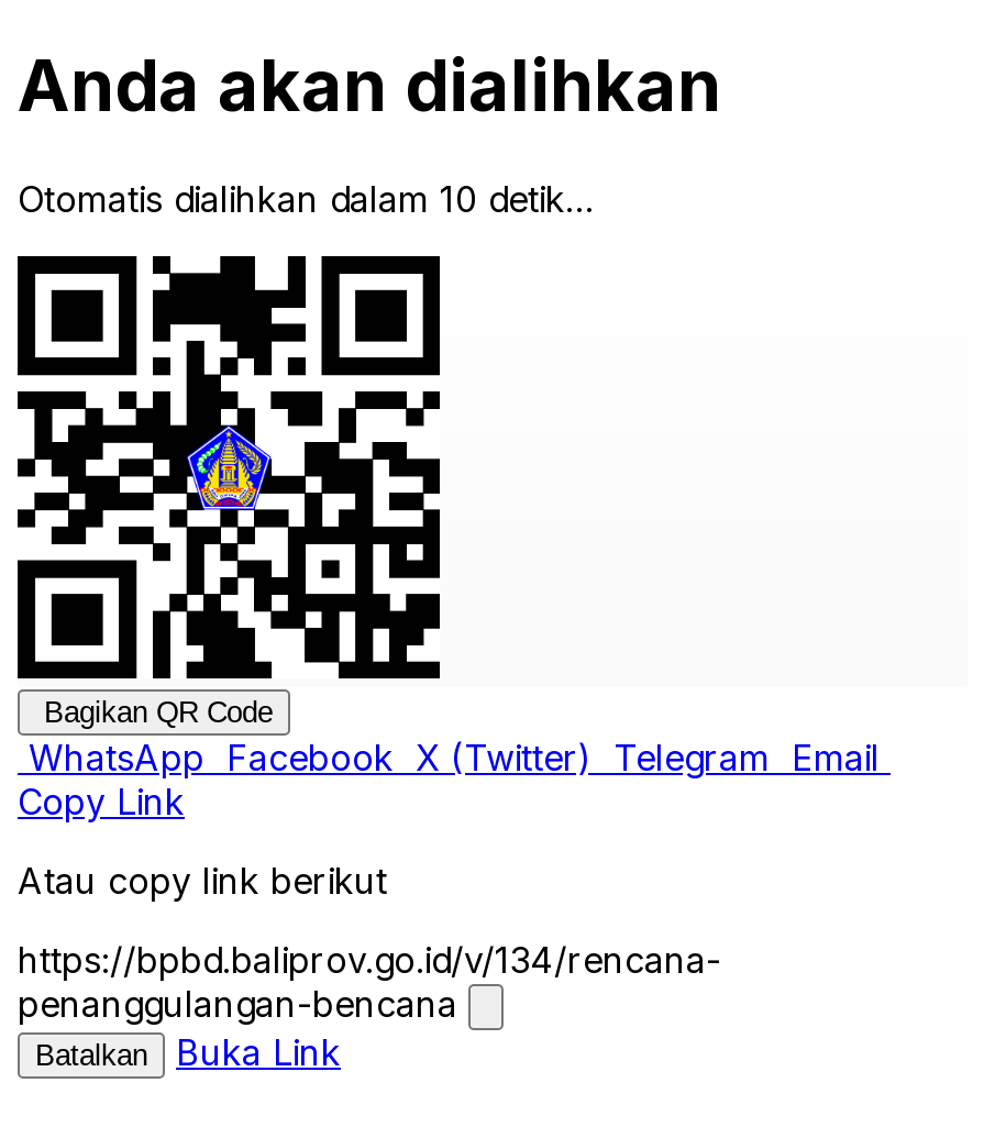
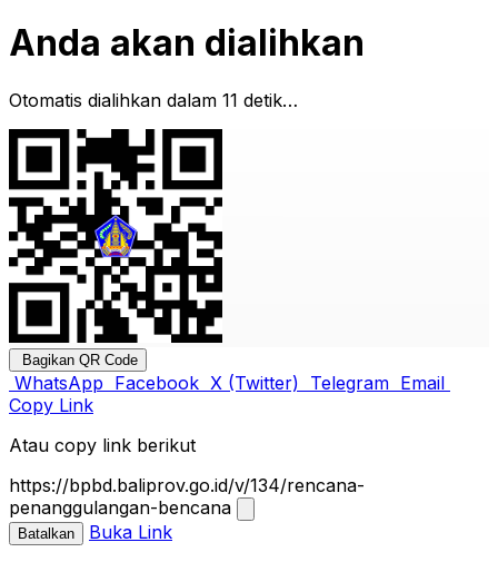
[18,177,596,221] Otomatis dialihkan dalam 10 detik… -> [9,89,298,111] Otomatis dialihkan dalam 11 detik…

